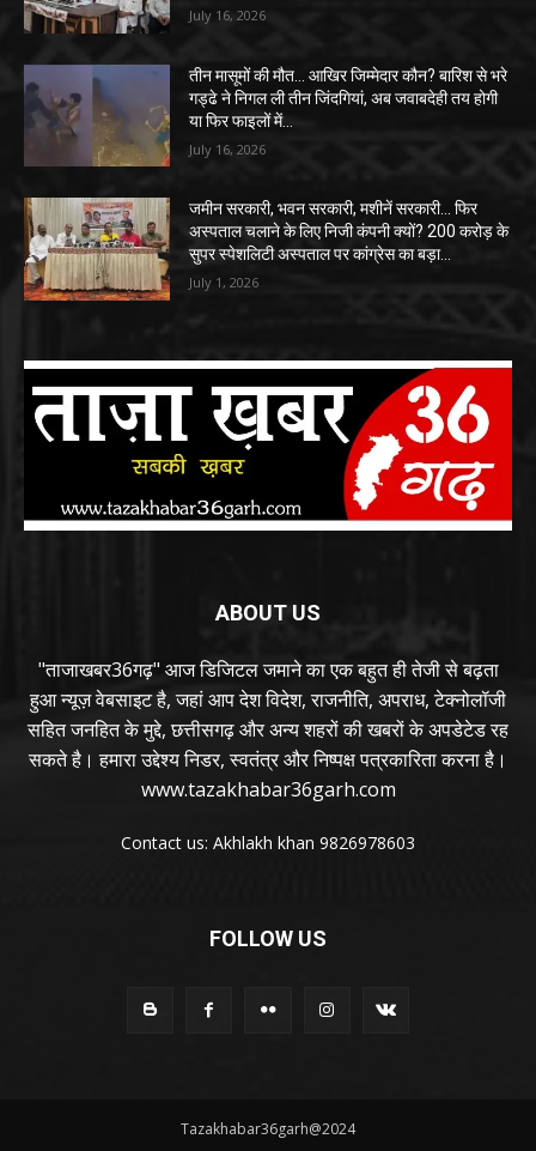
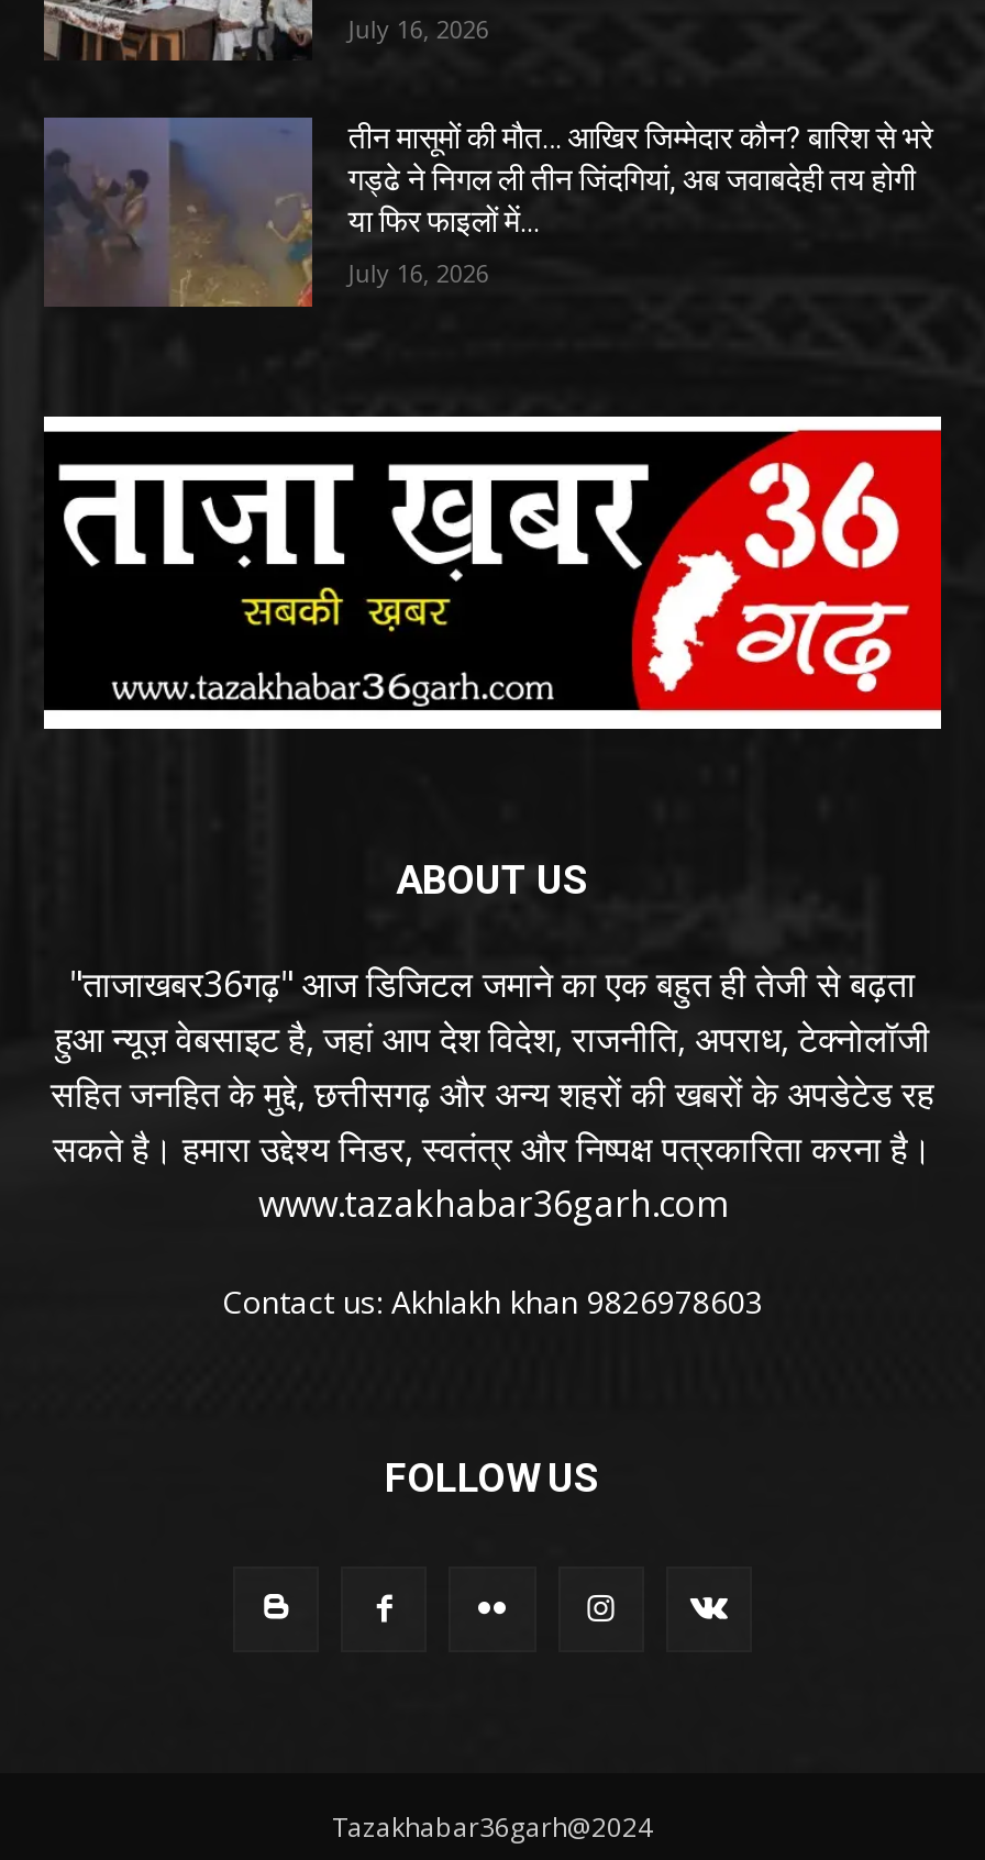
[24,198,509,301] [image] | जमीन सरकारी, भवन सरकारी, मशीनें सरकारी… फिर | अस्पताल चलाने के लिए निजी कंपनी क्यों? 200 करोड़ के | सुपर स्पेशलिटी अस्पताल पर कांग्रेस का बड़ा... | July 1, 2026 -> none

